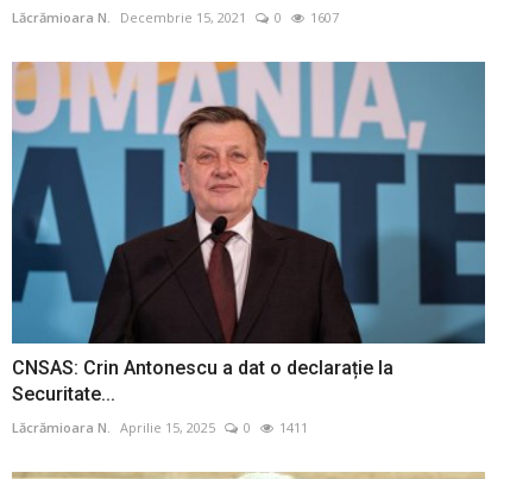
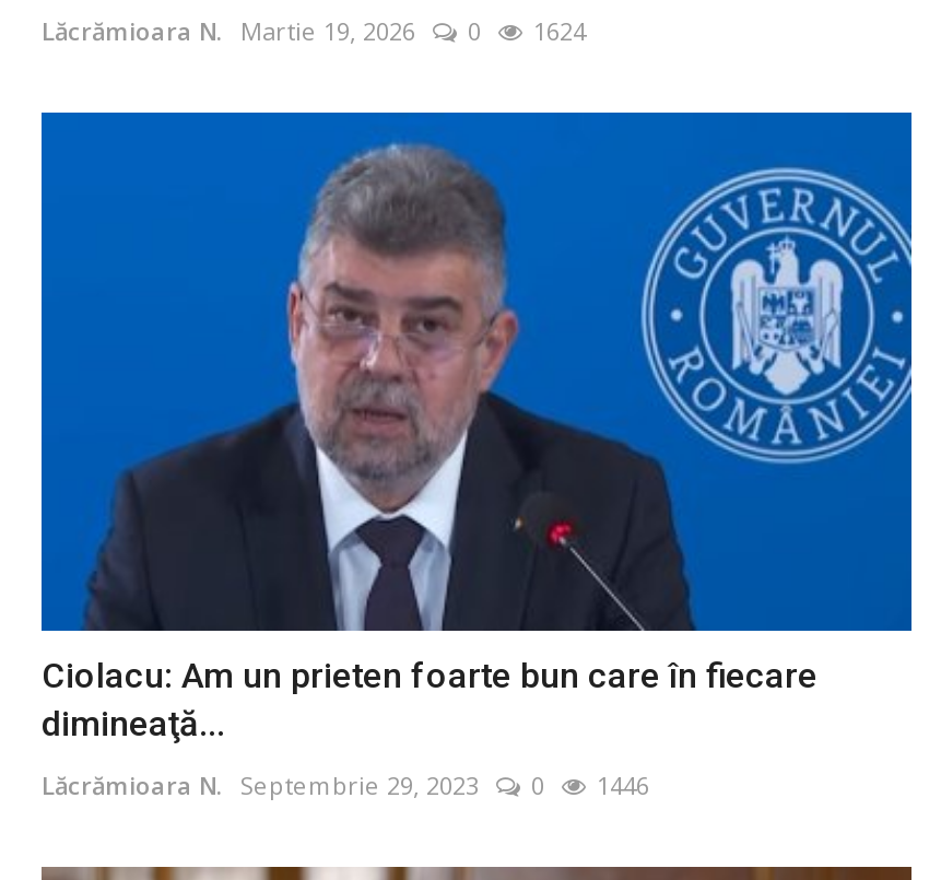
[12,8,246,26] Lăcrămioara N. Decembrie 15, 2021 -> [42,14,415,47] Lăcrămioara N. Martie 19, 2026
[310,8,339,26] 1607 -> [533,14,586,47] 1624
[11,61,486,405] [image] | CNSAS: Crin Antonescu a dat o declarație la | Securitate... -> [39,110,914,743] [image] | Ciolacu: Am un prieten foarte bun care în fiecare | dimineaţă...
[12,418,215,436] Lăcrămioara N. Aprilie 15, 2025 -> [42,767,479,800] Lăcrămioara N. Septembrie 29, 2023
[279,418,308,436] 1411 -> [597,767,649,800] 1446

